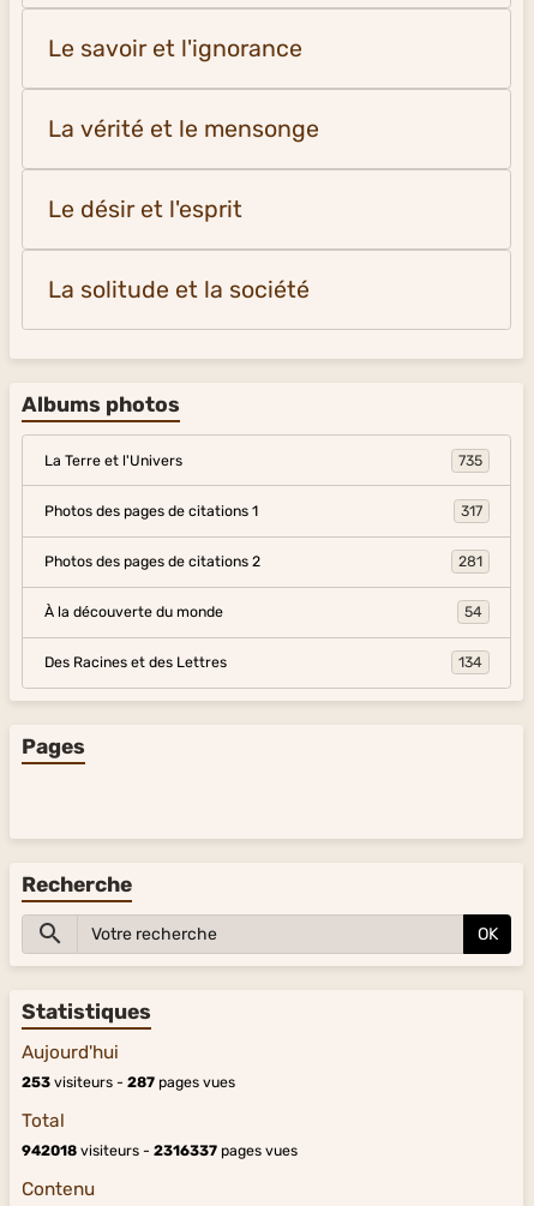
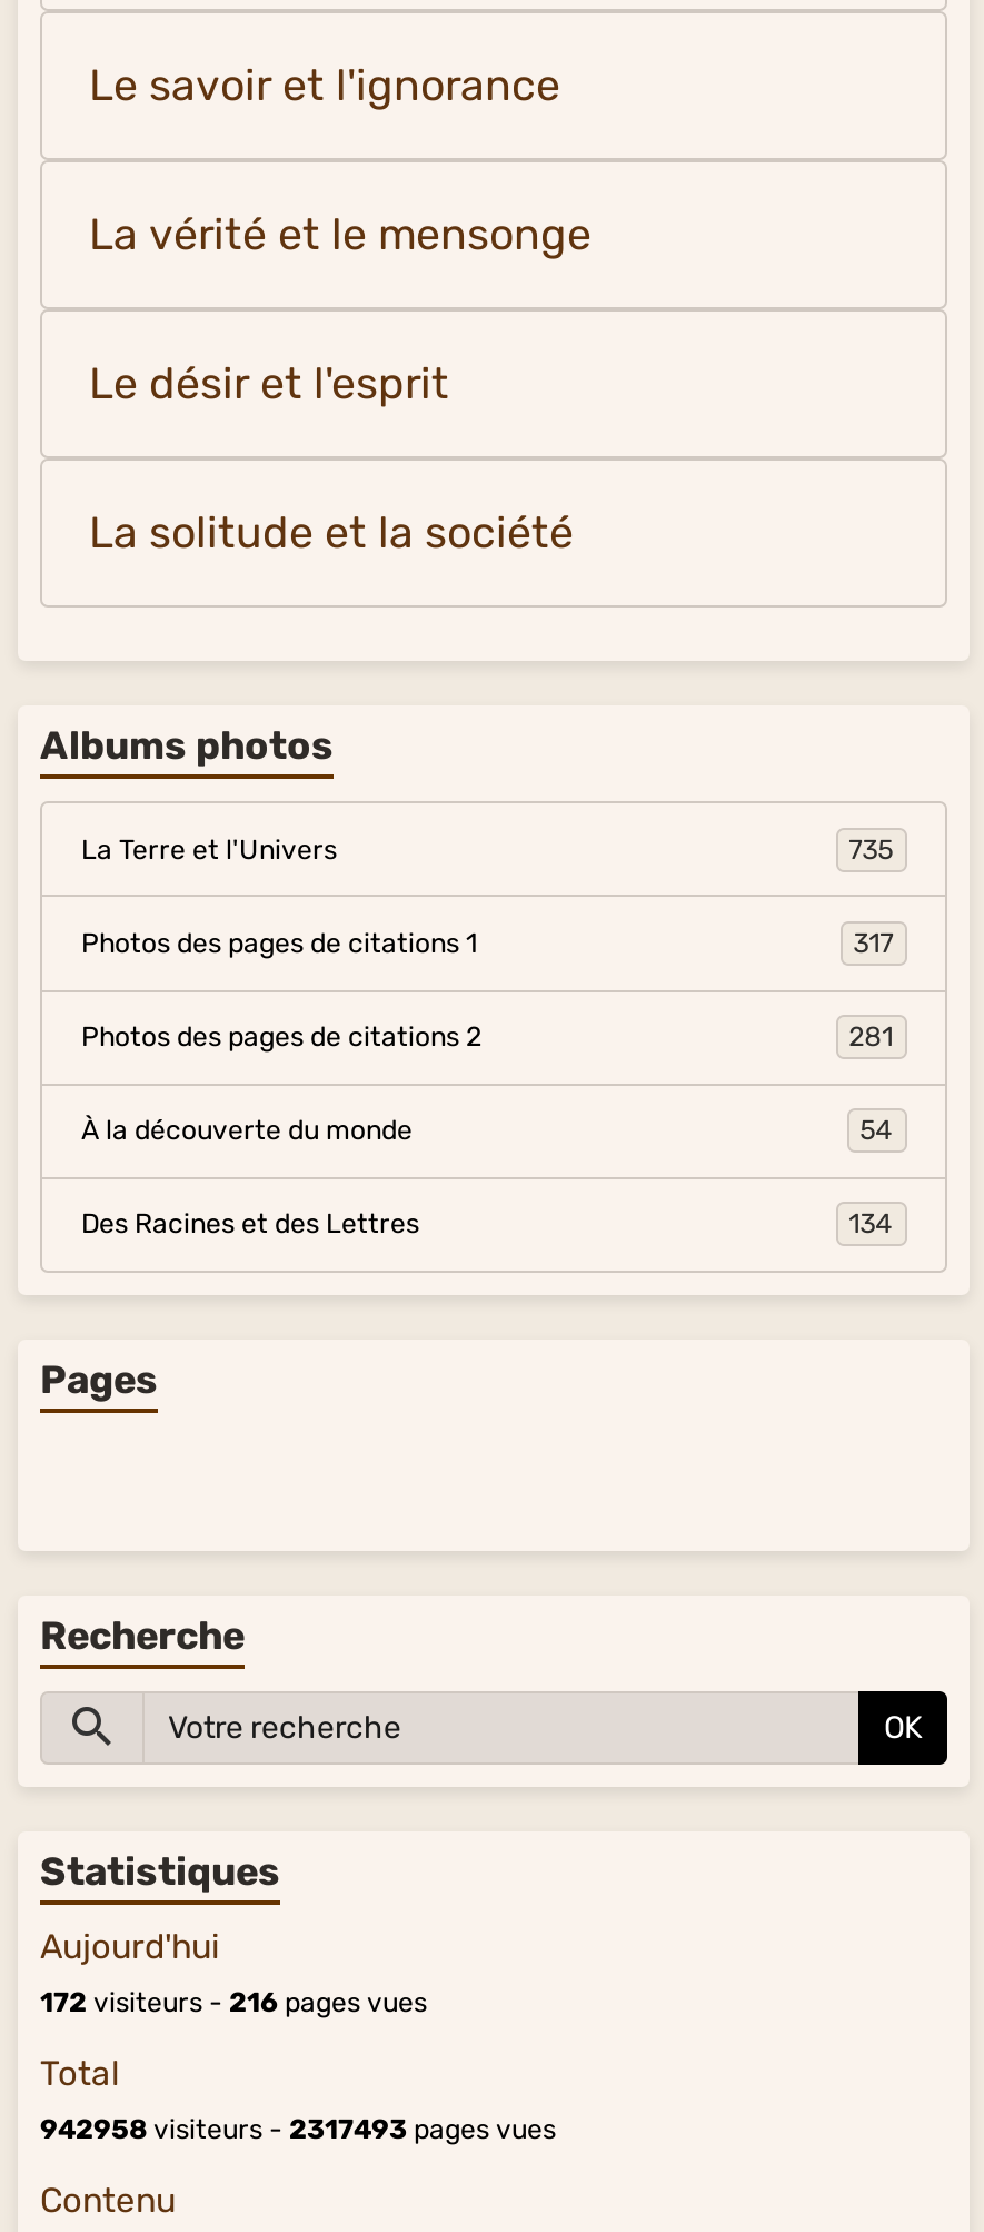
[22,1075,235,1091] 253 visiteurs - 287 pages vues -> [40,1988,427,2019] 172 visiteurs - 216 pages vues
[22,1143,298,1160] 942018 visiteurs - 2316337 pages vues -> [40,2115,556,2146] 942958 visiteurs - 2317493 pages vues

